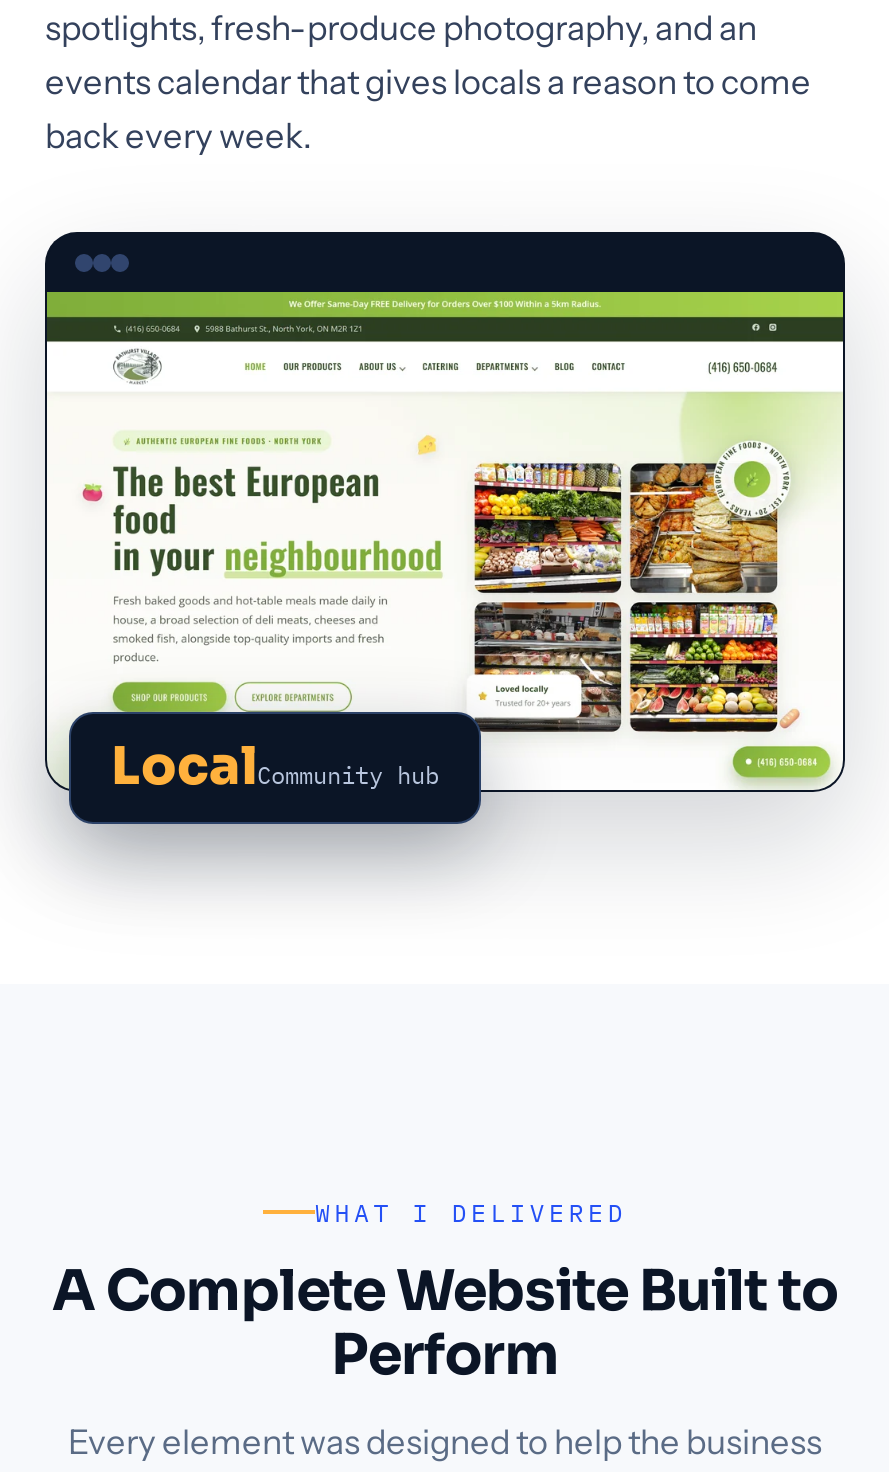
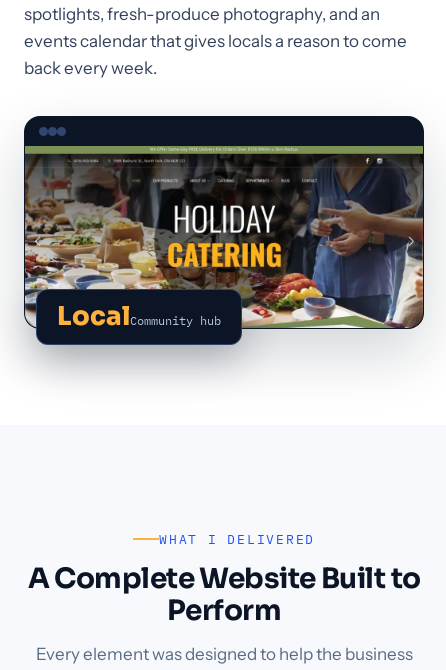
[45,292,845,788] [image] -> [24,146,424,329] [image]

